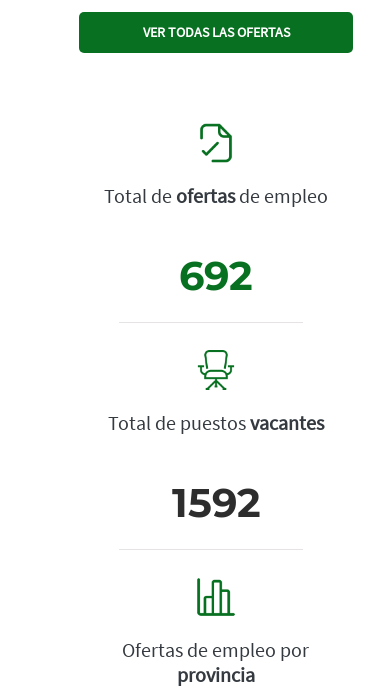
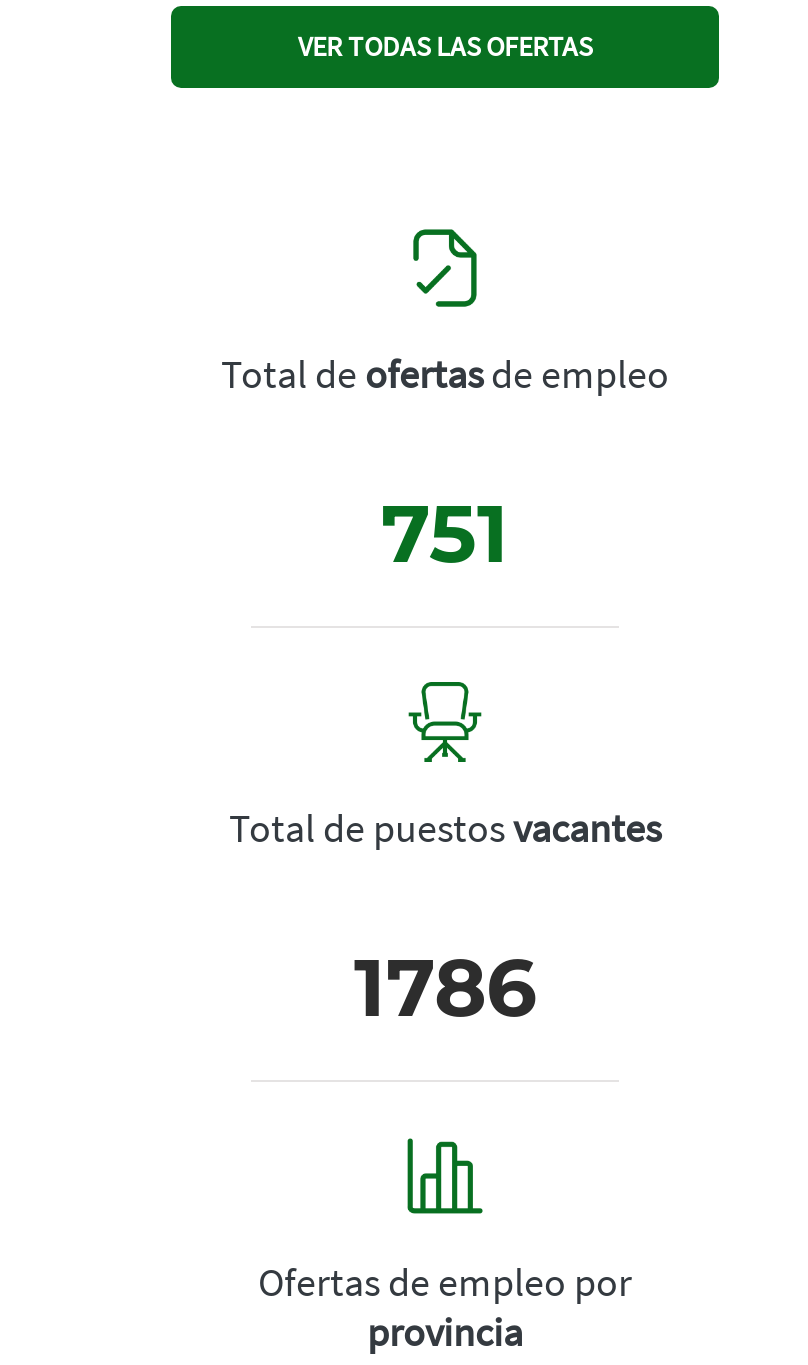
[179,251,253,300] 692 -> [381,484,509,582] 751
[171,478,260,527] 1592 -> [354,938,536,1036] 1786

